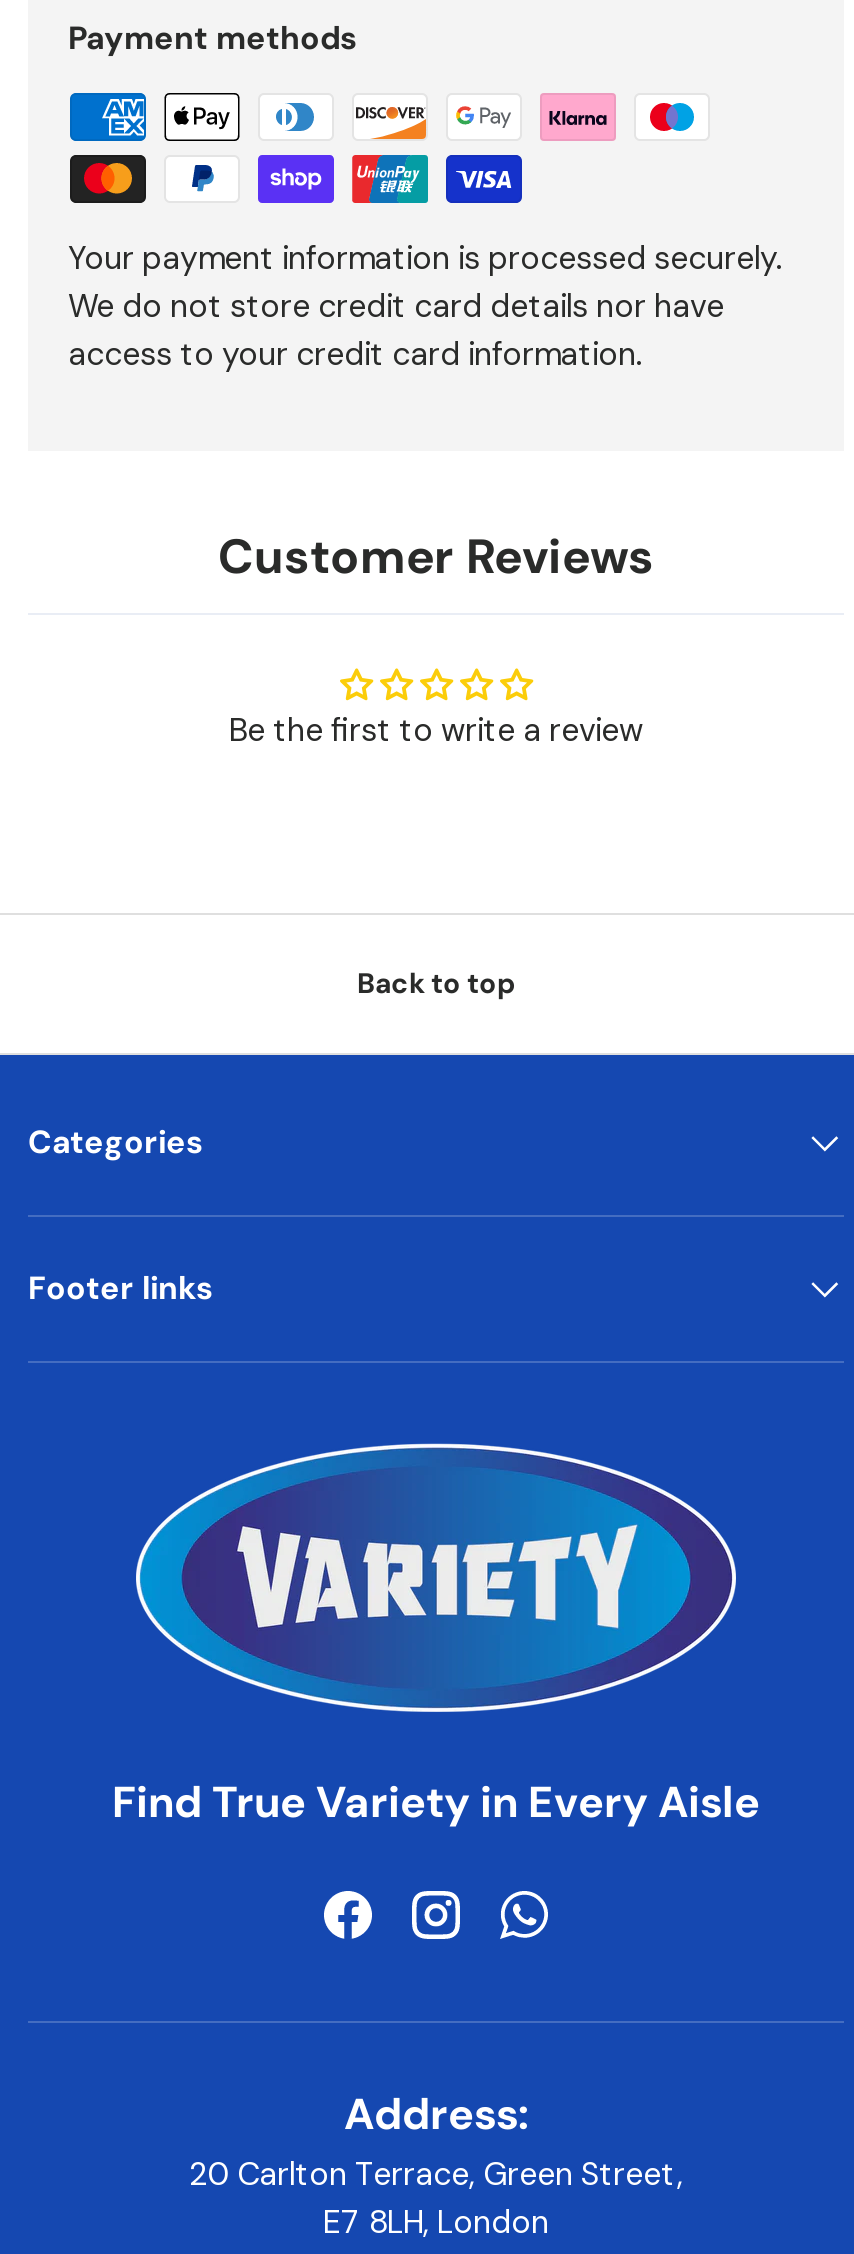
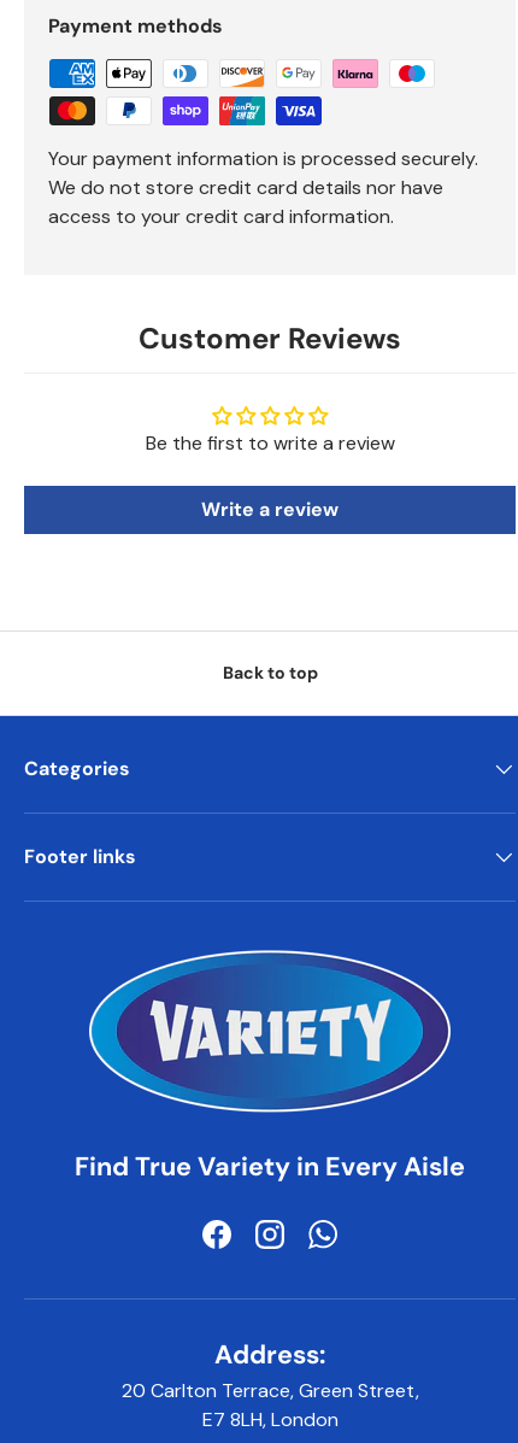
none -> [201,497,339,522] Write a review

